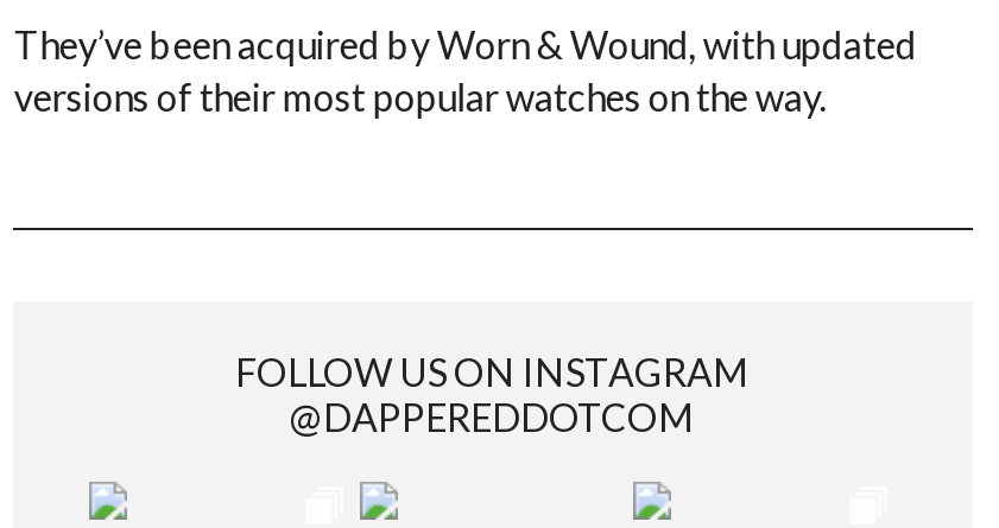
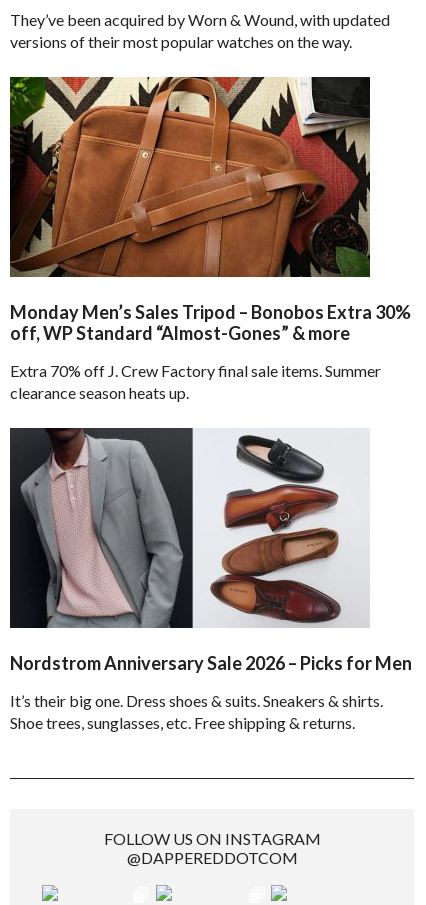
none -> [9,76,411,402] [image] | Monday Men’s Sales Tripod – Bonobos Extra 30% | off, WP Standard “Almost-Gones” & more | Extra 70% off J. Crew Factory final sale items. Summer | clearance season heats up.
none -> [9,427,412,732] [image] | Nordstrom Anniversary Sale 2026 – Picks for Men | It’s their big one. Dress shoes & suits. Sneakers & shirts. | Shoe trees, sunglasses, etc. Free shipping & returns.
none -> [209,434,368,627] [image]

